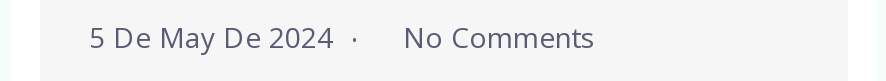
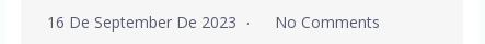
[89,17,341,55] 5 De May De 2024 -> [48,12,241,32] 16 De September De 2023

